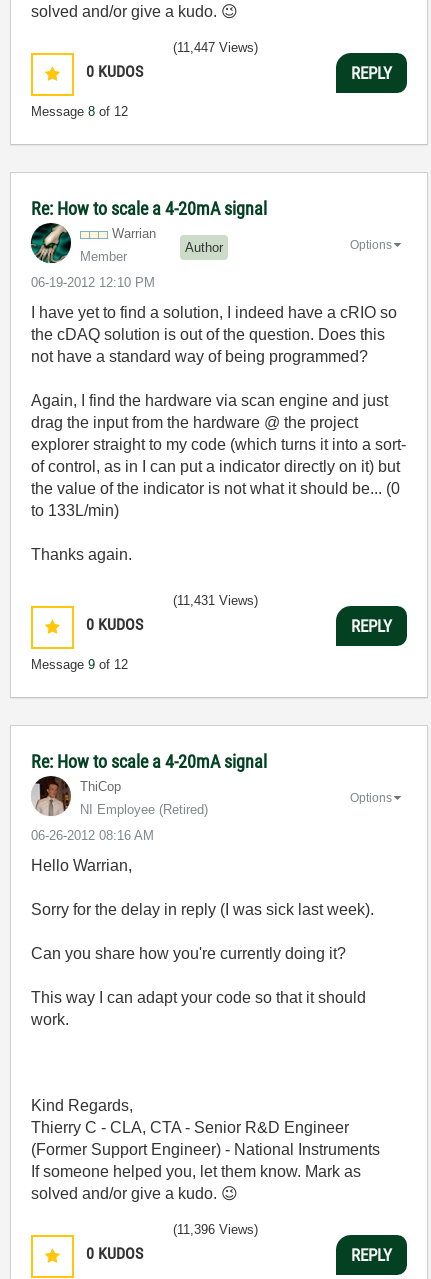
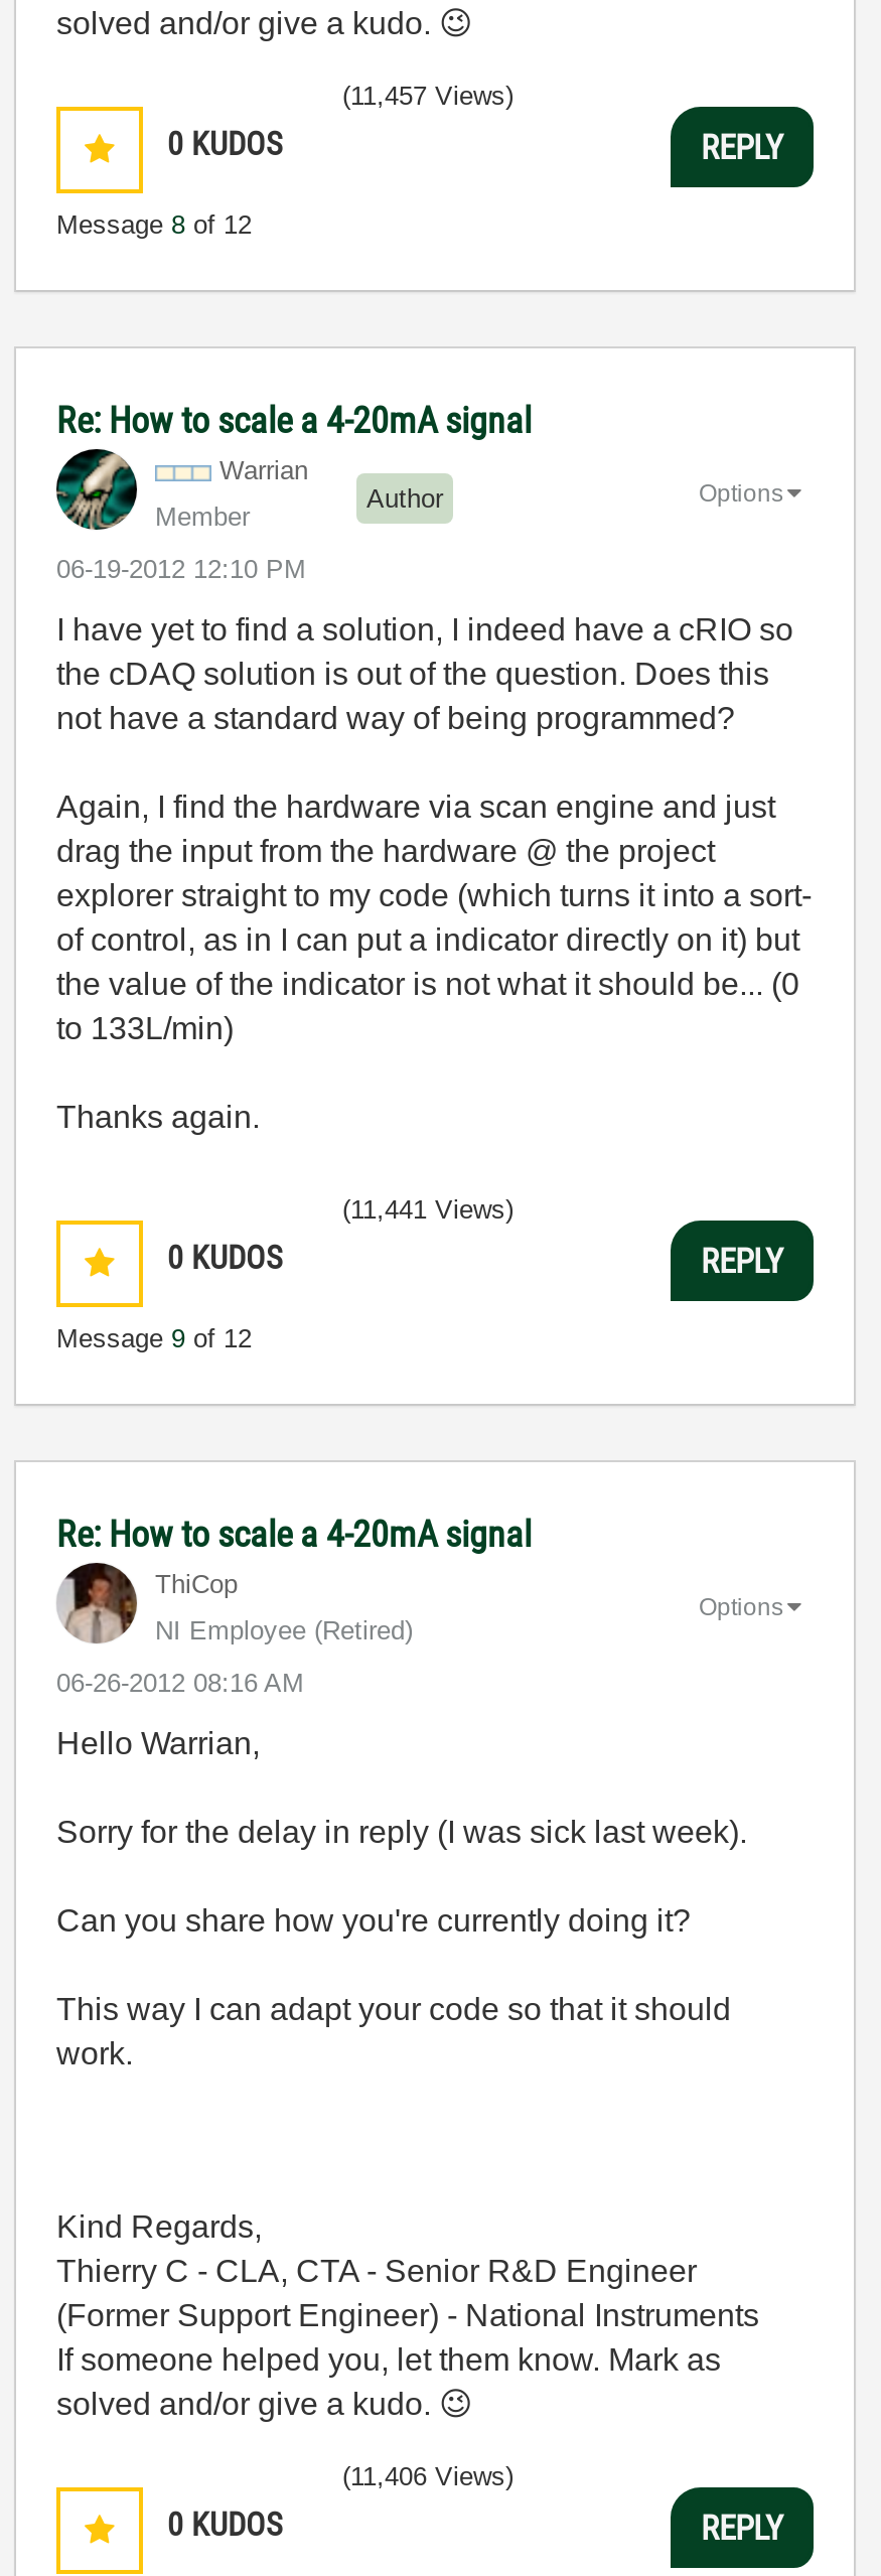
[173,40,258,55] (11,447 Views) -> [342,81,513,111] (11,457 Views)
[173,593,258,608] (11,431 Views) -> [342,1194,513,1225] (11,441 Views)
[173,1222,258,1237] (11,396 Views) -> [342,2461,513,2491] (11,406 Views)

